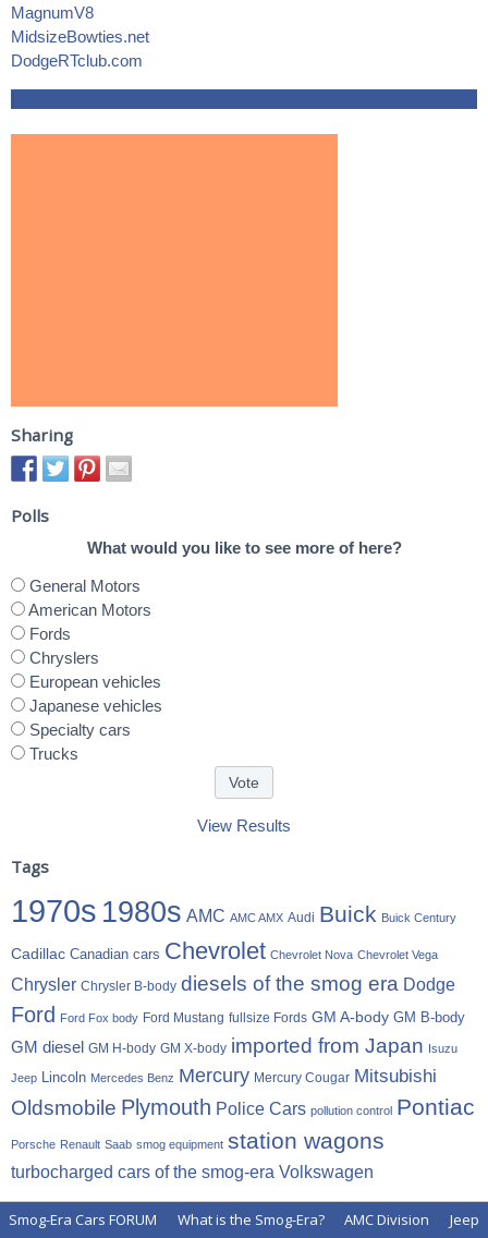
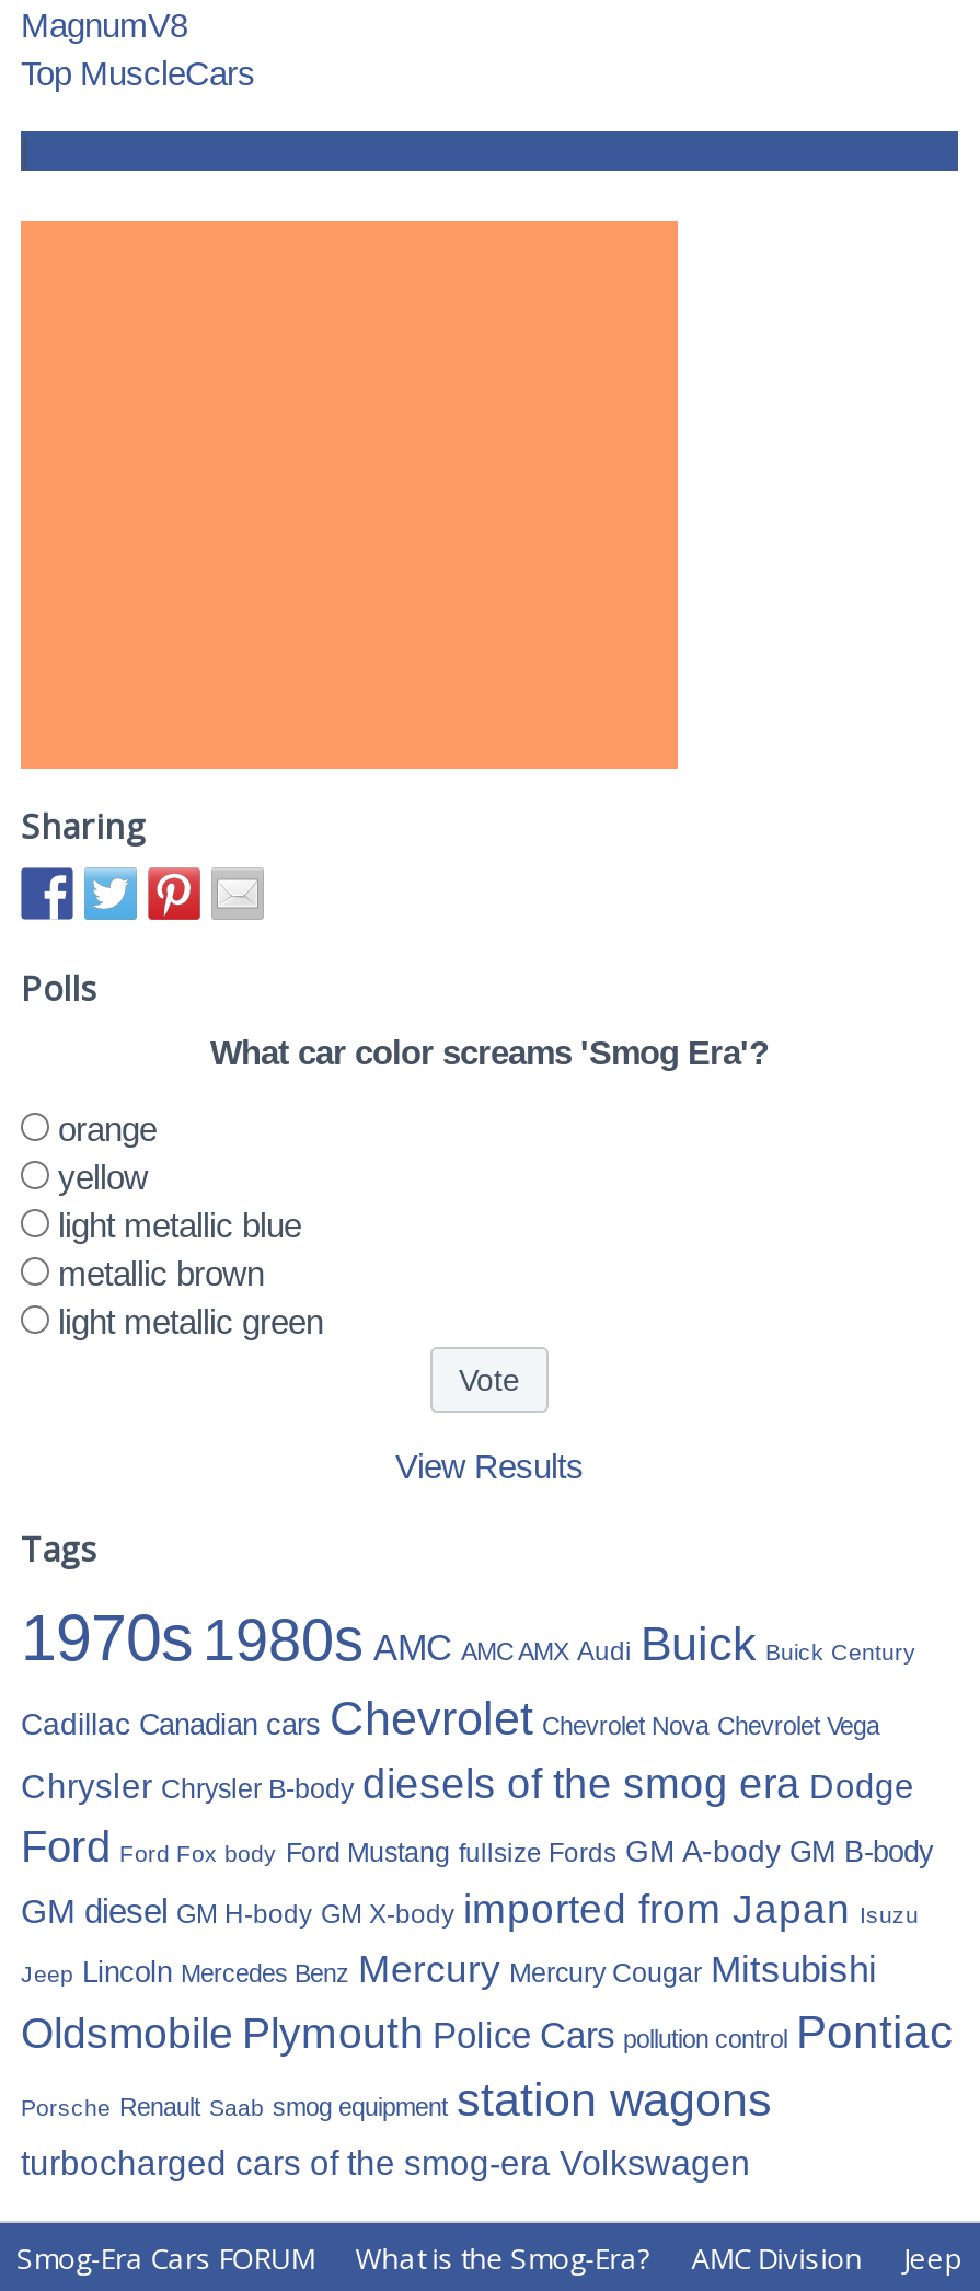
[11,27,149,69] MidsizeBowties.net | DodgeRTclub.com -> [21,54,255,91] Top MuscleCars
[87,538,401,556] What would you like to see more of here? -> [210,1033,769,1070] What car color screams 'Smog Era'?
[28,577,162,763] General Motors | American Motors | Fords | Chryslers | European vehicles | Japanese vehicles | Specialty cars | Trucks -> [58,1111,323,1341] orange | yellow | light metallic blue | metallic brown | light metallic green

